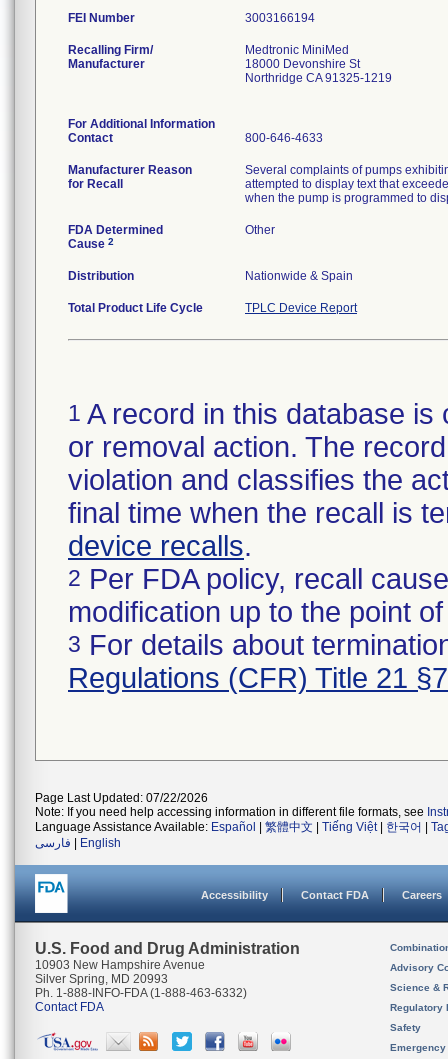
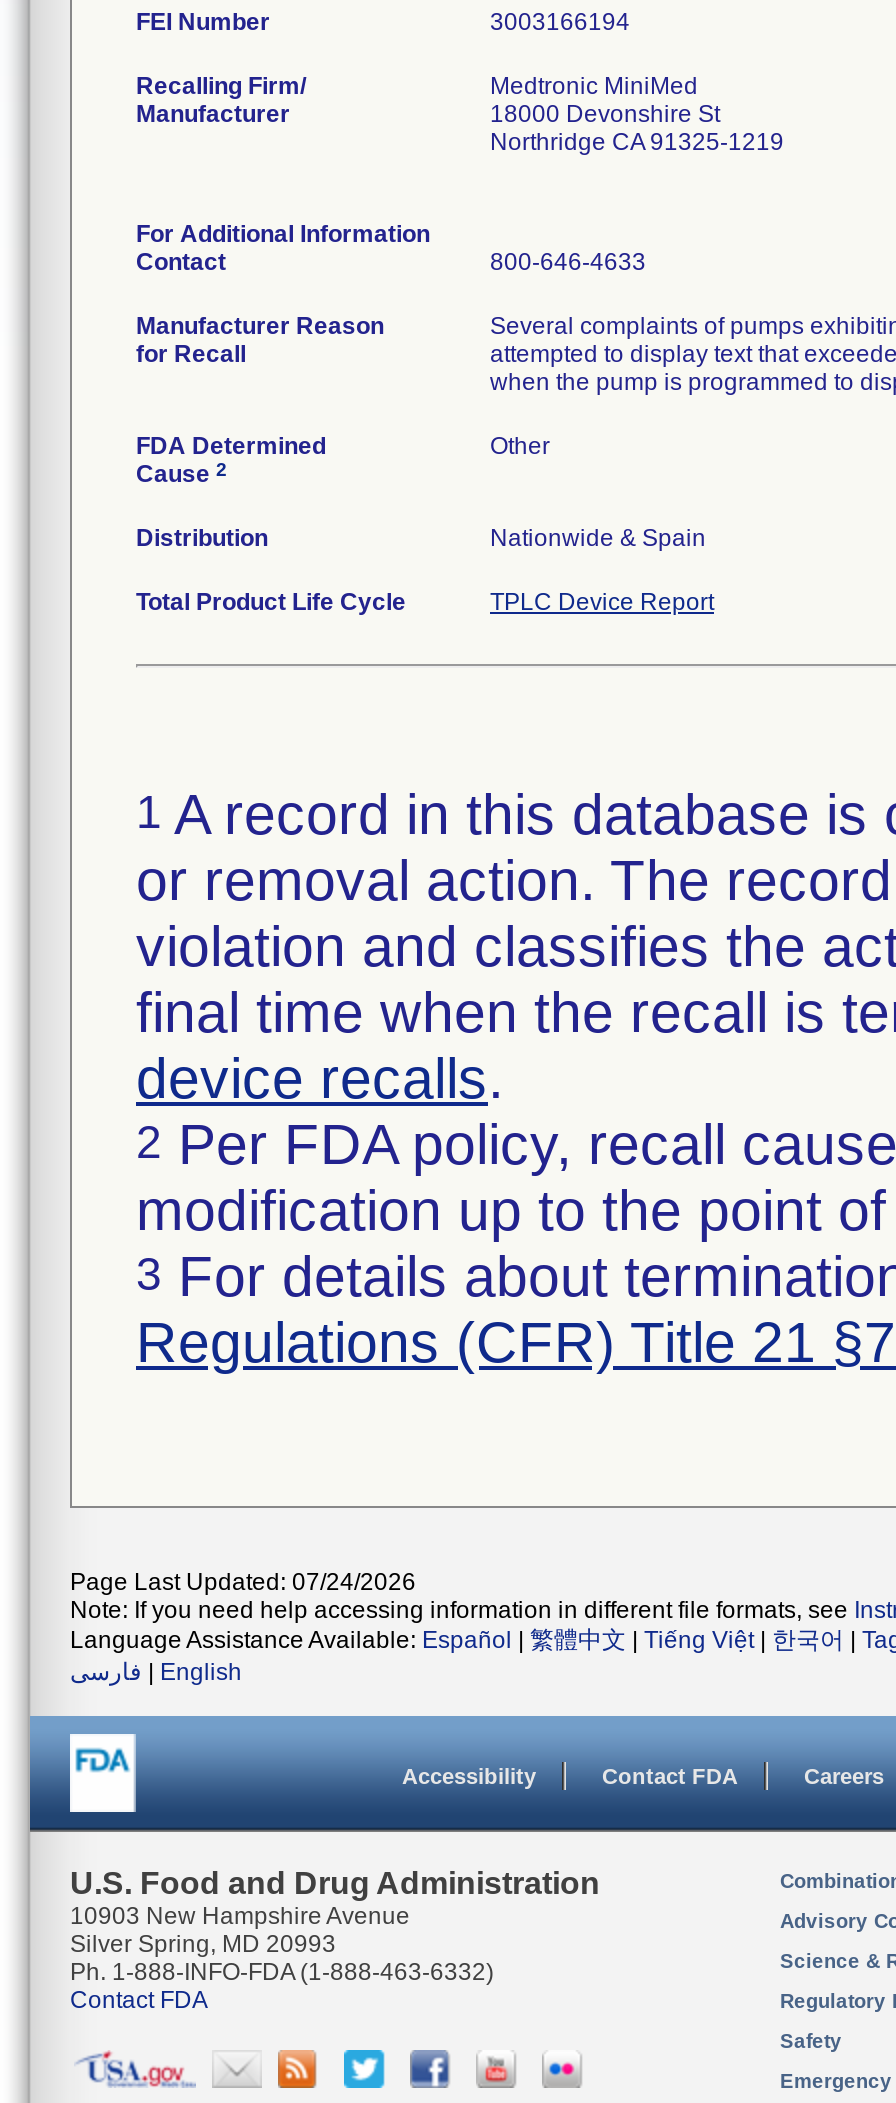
[35,791,208,805] Page Last Updated: 07/22/2026 -> [70,1568,416,1596] Page Last Updated: 07/24/2026

